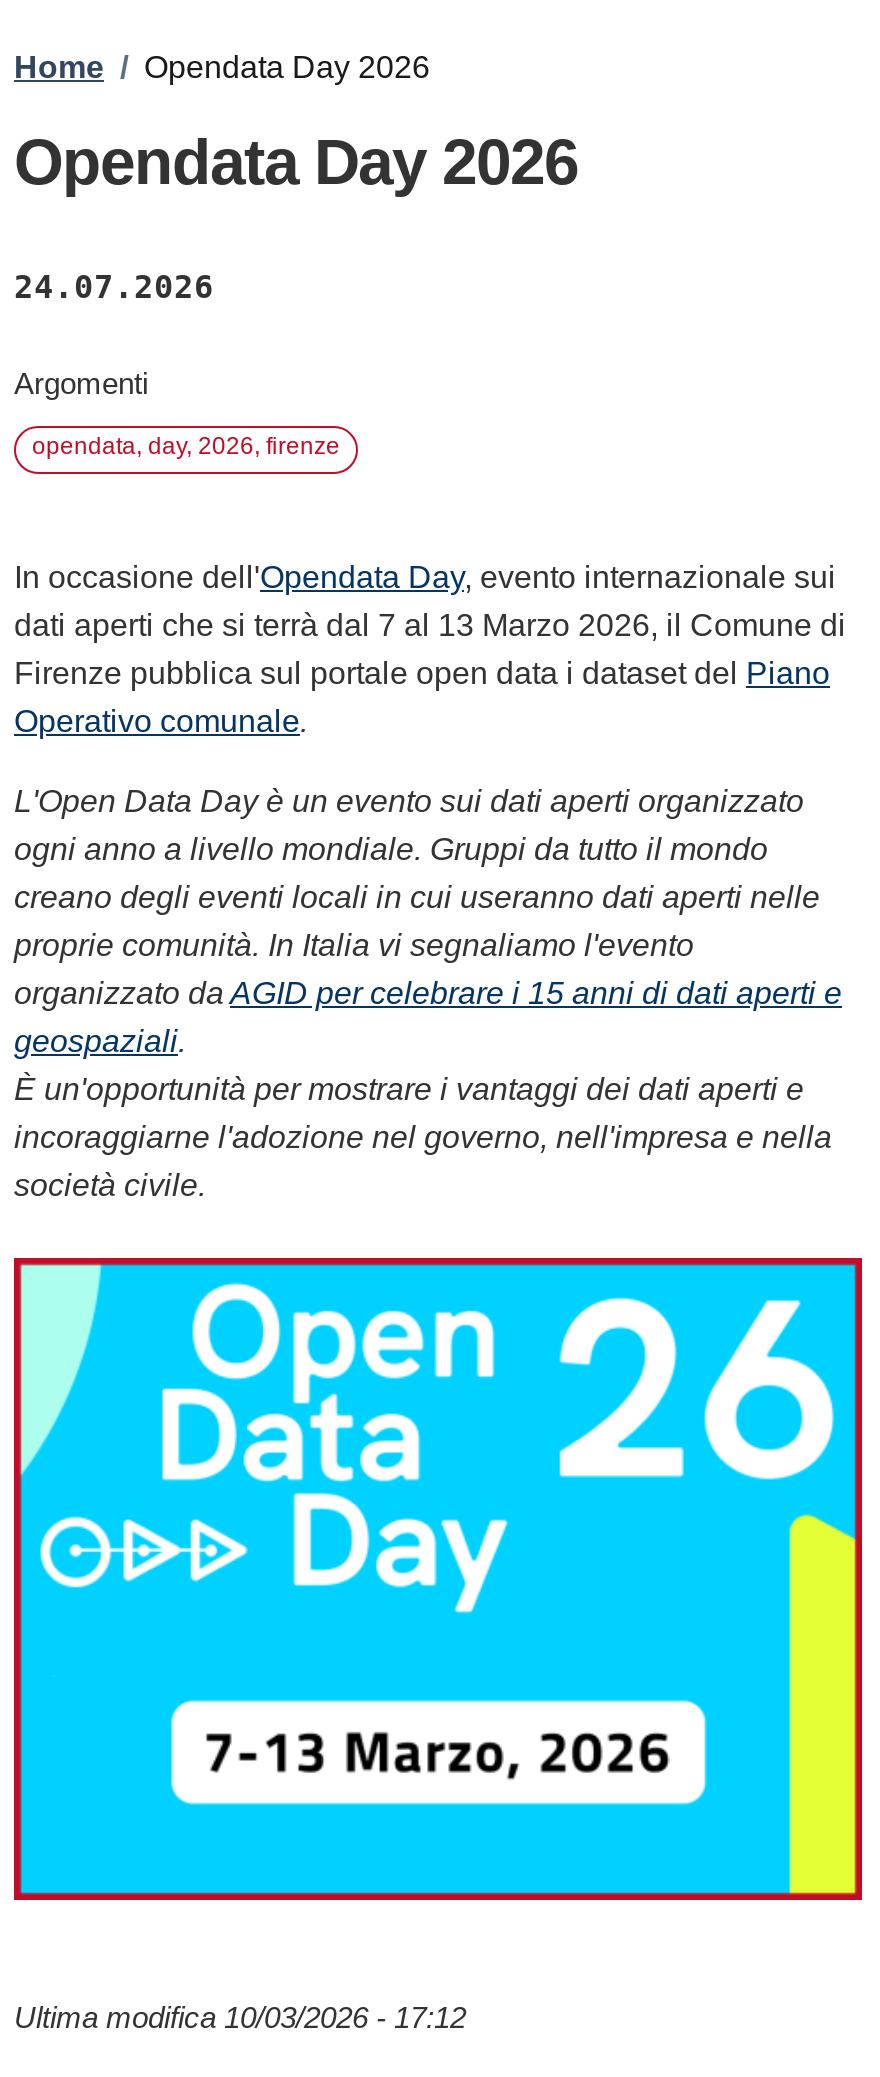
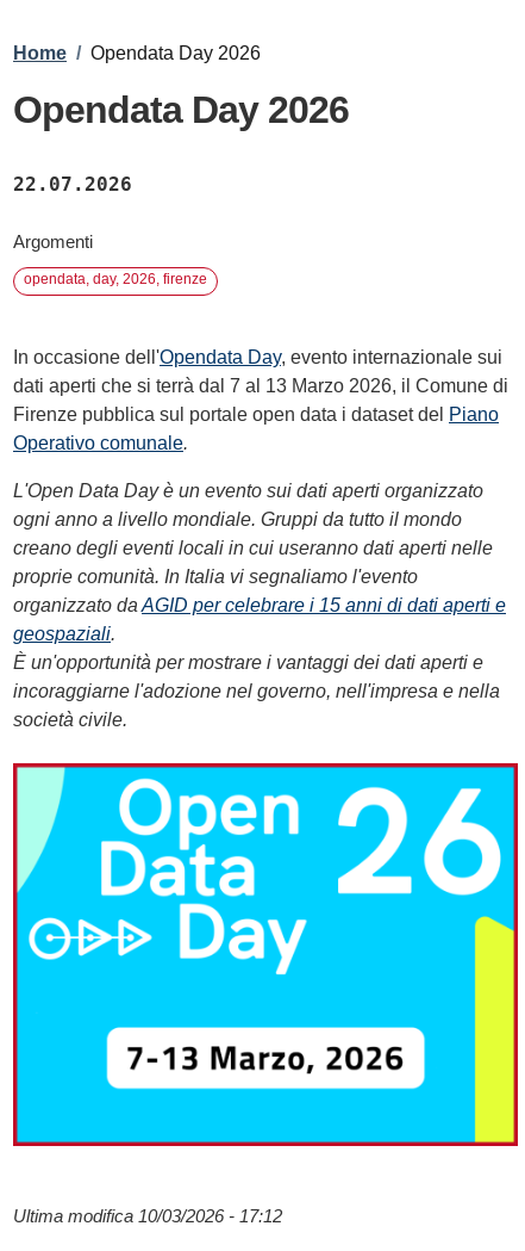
[14,268,214,306] 24.07.2026 -> [13,173,132,196] 22.07.2026

